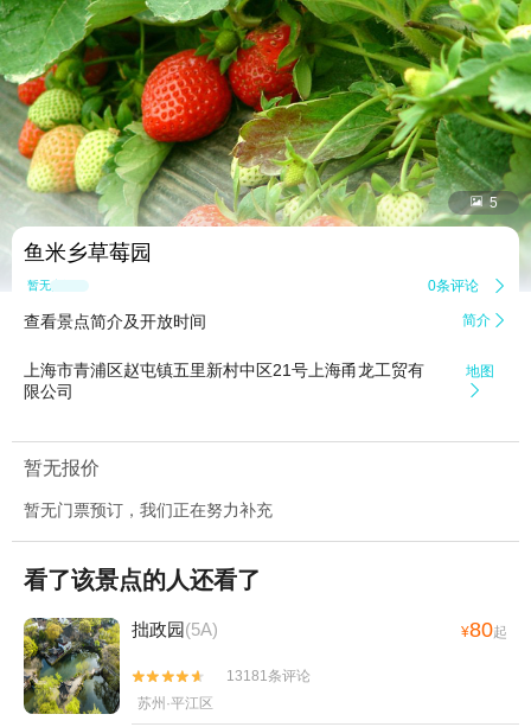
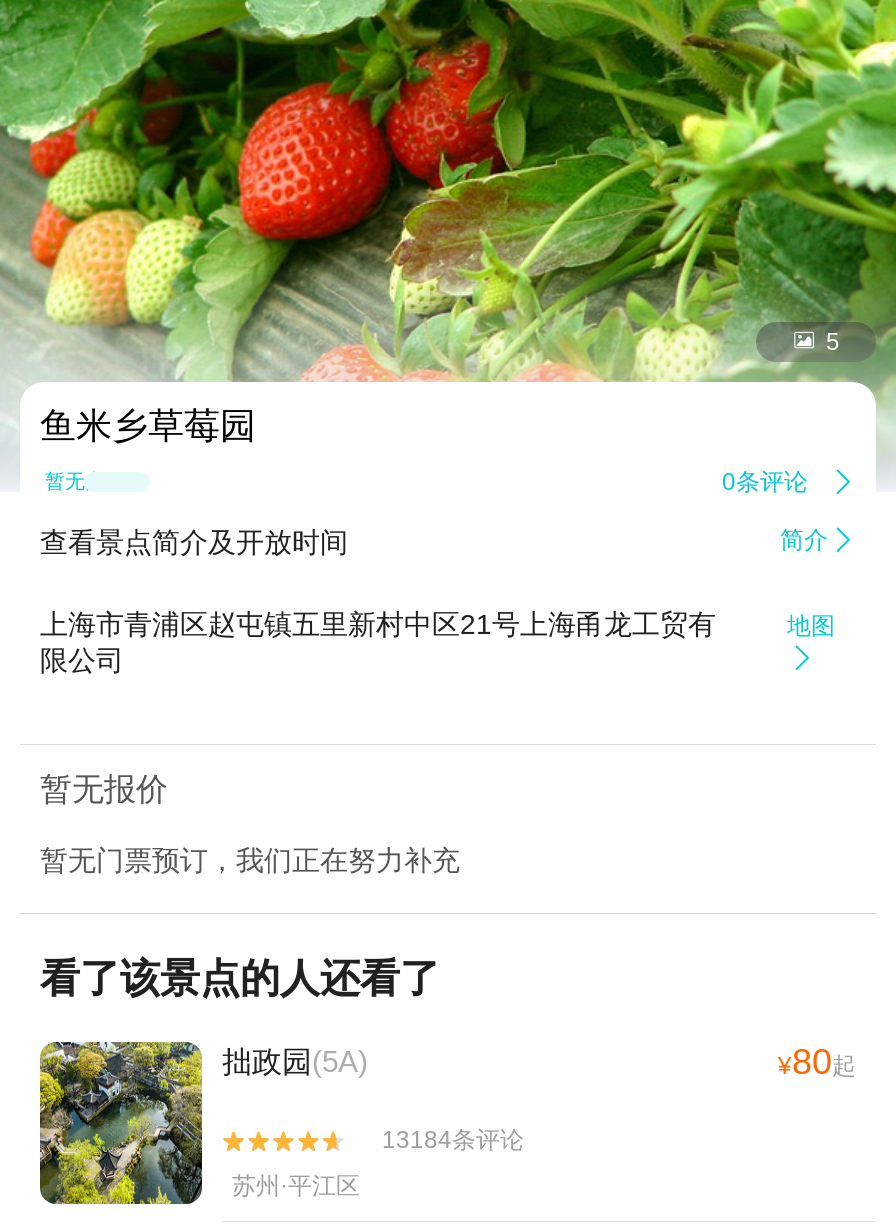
[226,667,311,684] 13181条评论 -> [382,1125,524,1153] 13184条评论

